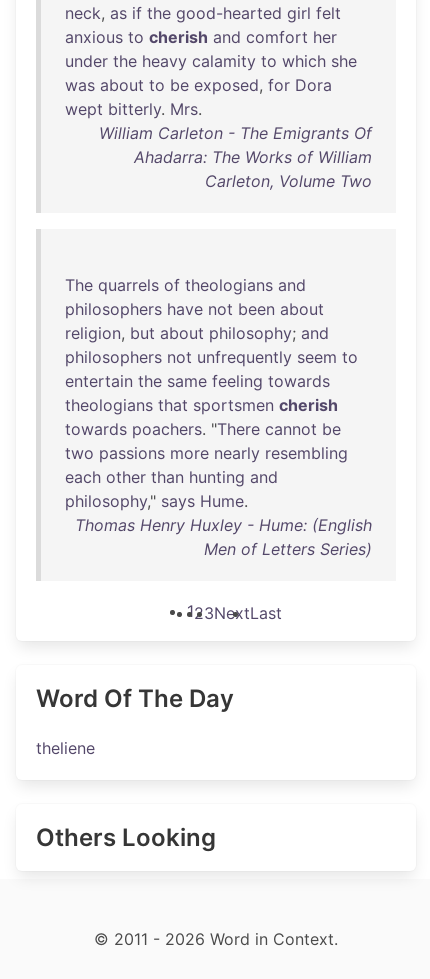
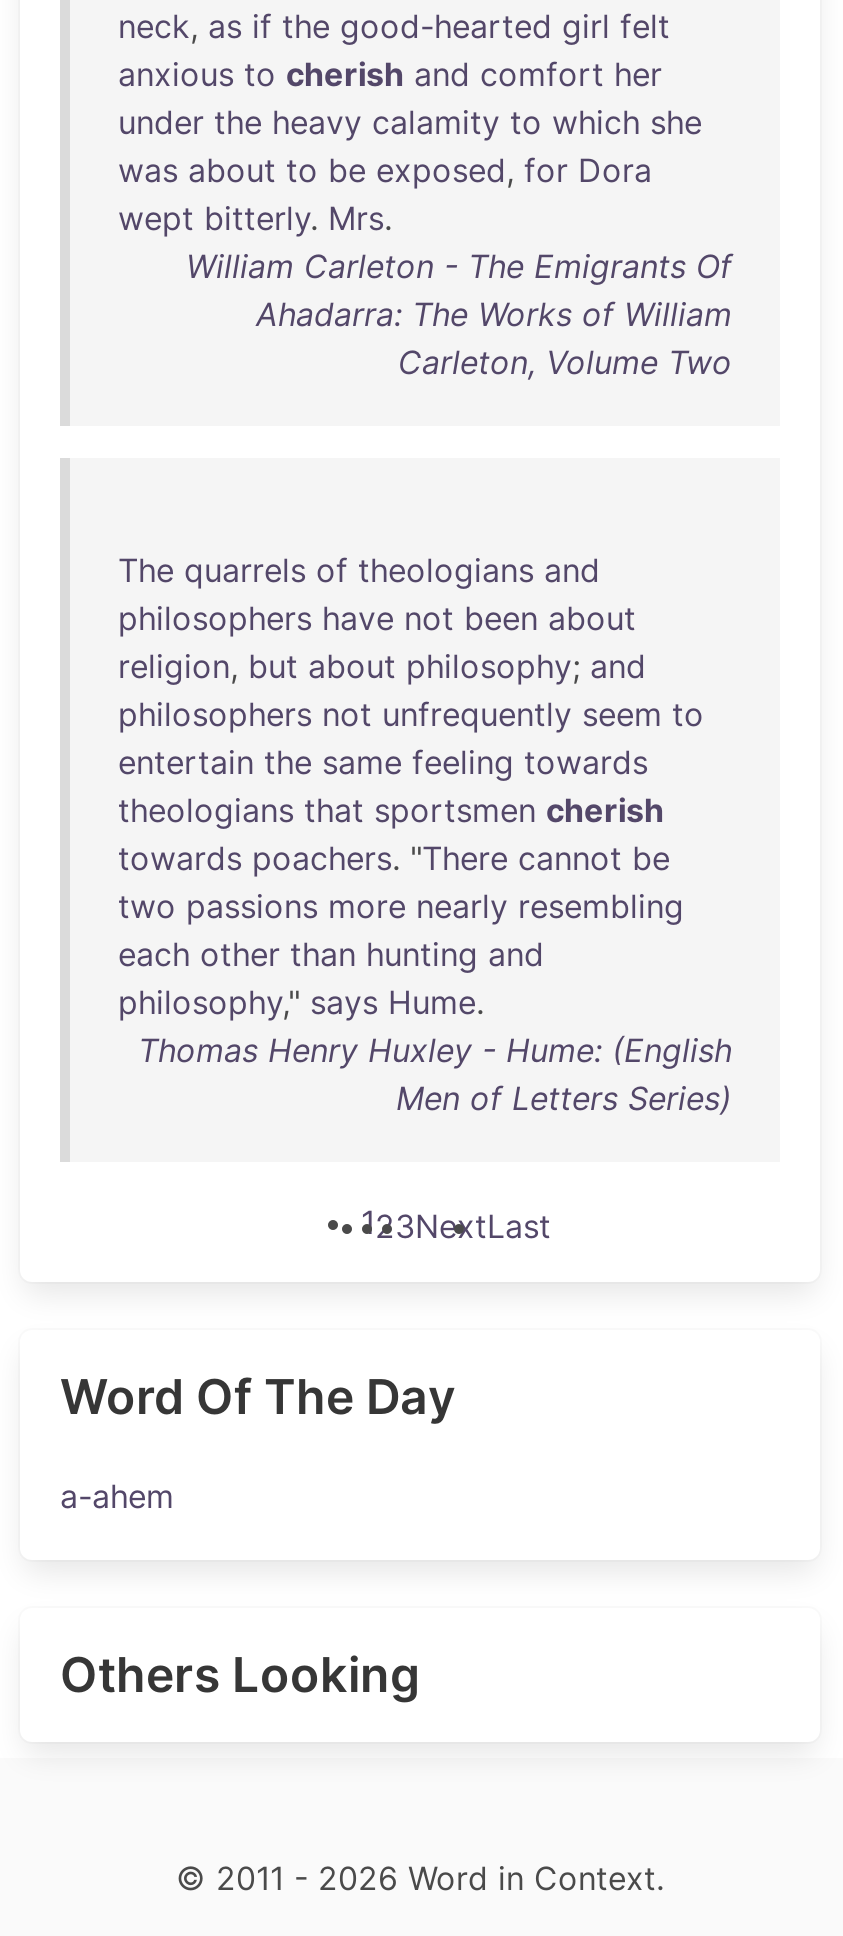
[36,738,95,758] theliene -> [60,1476,174,1516] a-ahem

